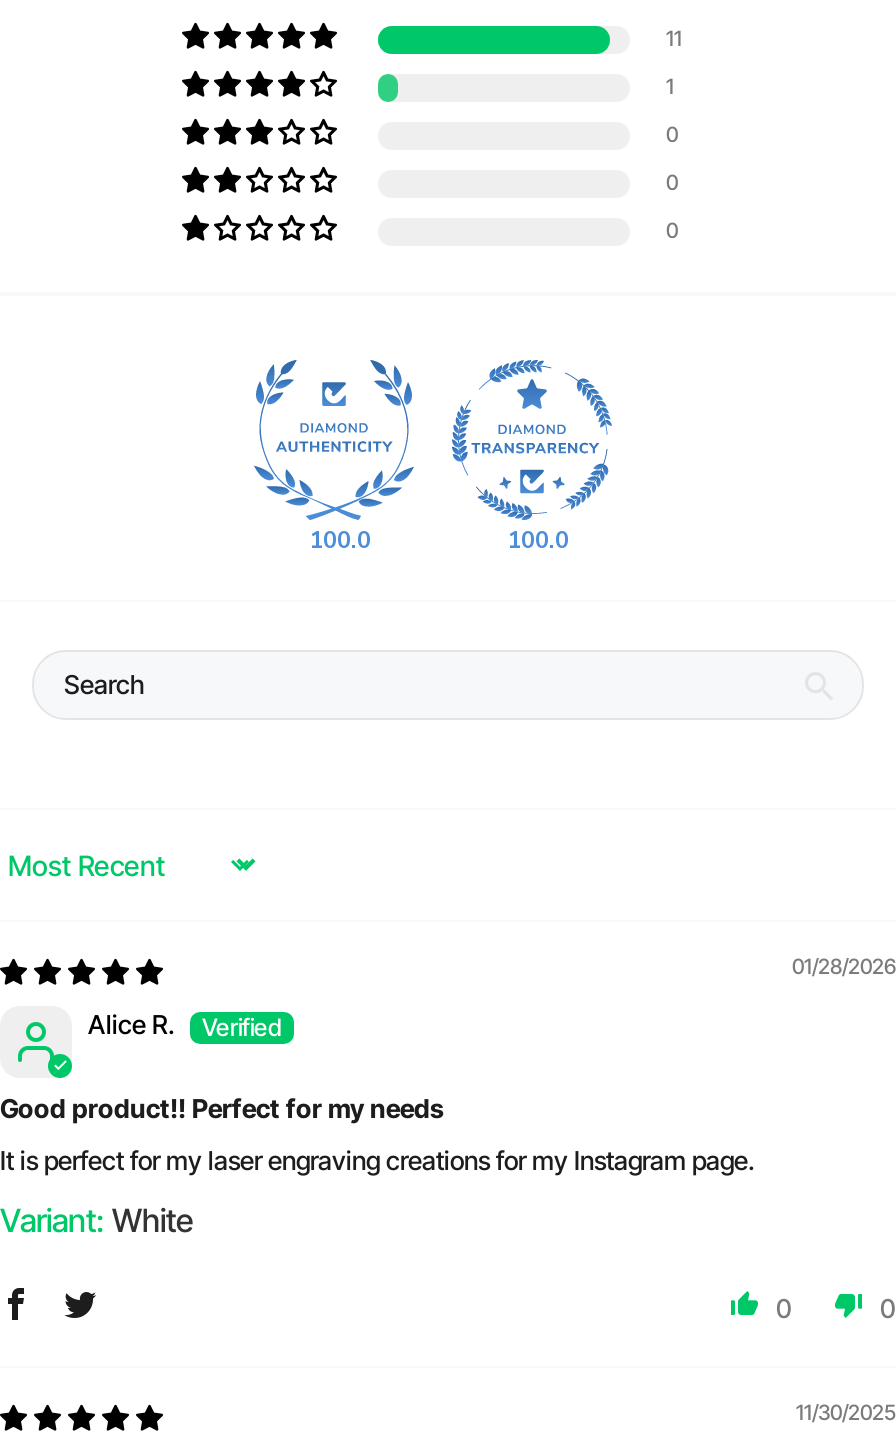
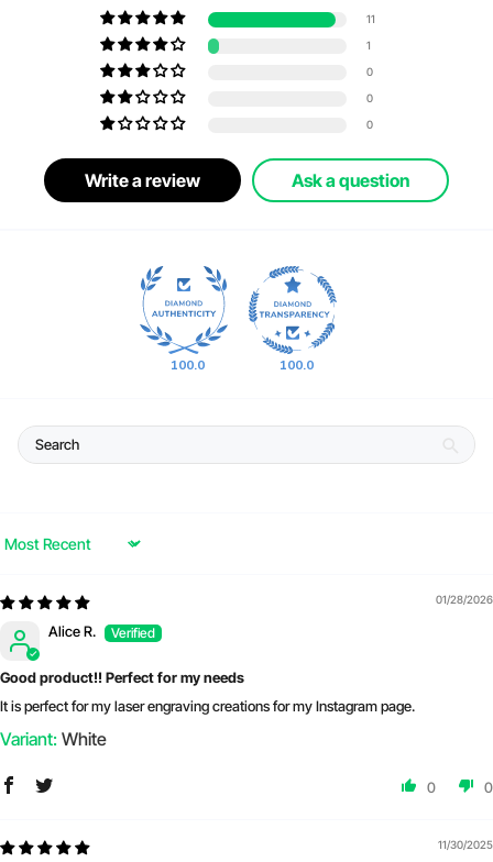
none -> [85,169,409,191] Write a review | Ask a question

